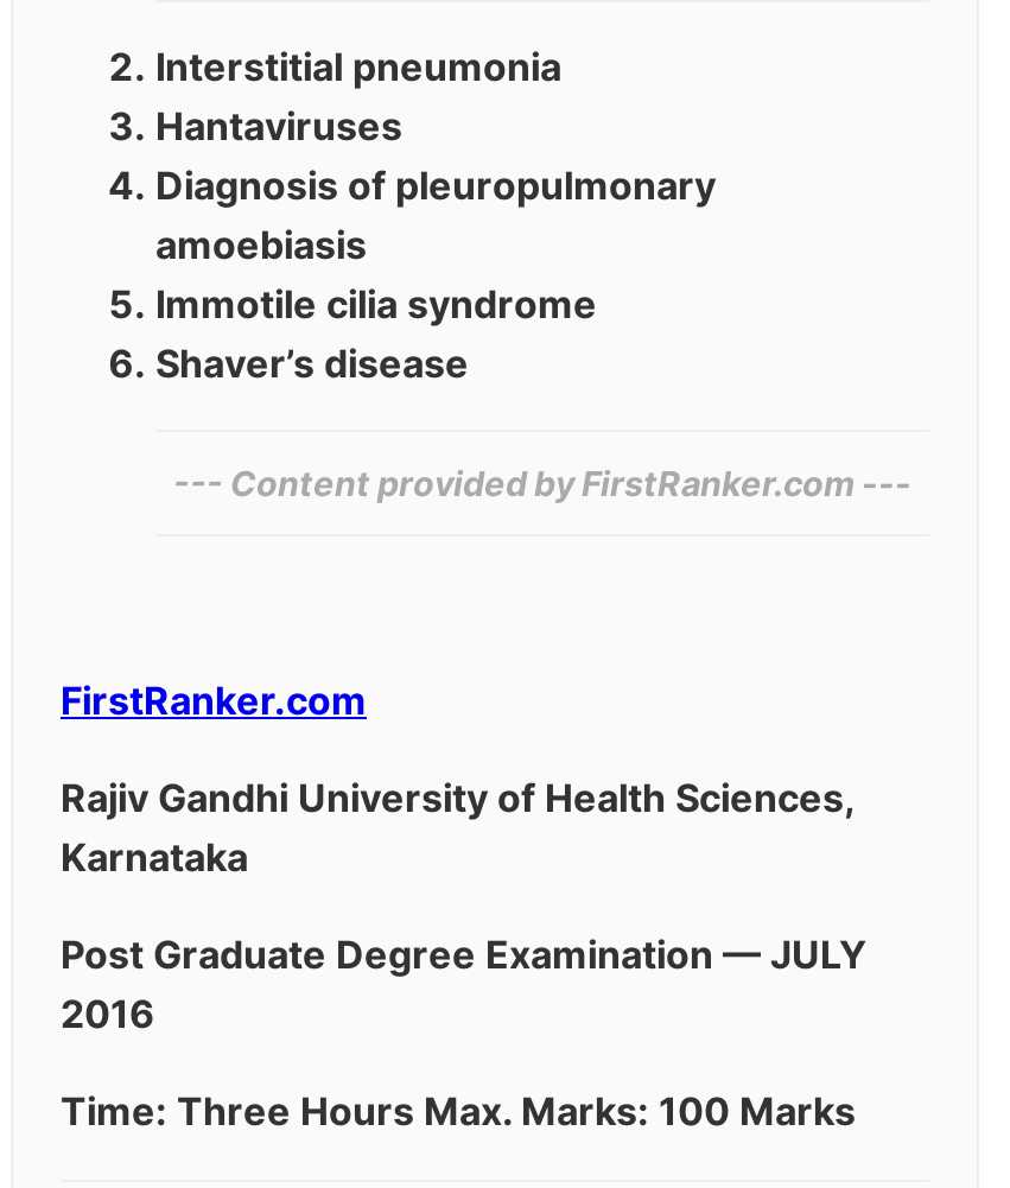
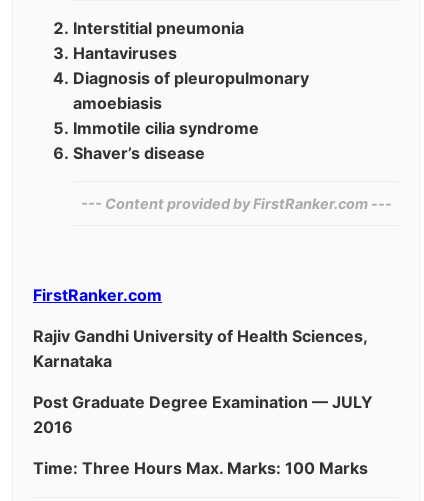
[173,462,911,502] --- Content provided by‍ FirstRanker.com --- -> [80,195,391,212] --- Content provided by‌ FirstRanker.com ---

